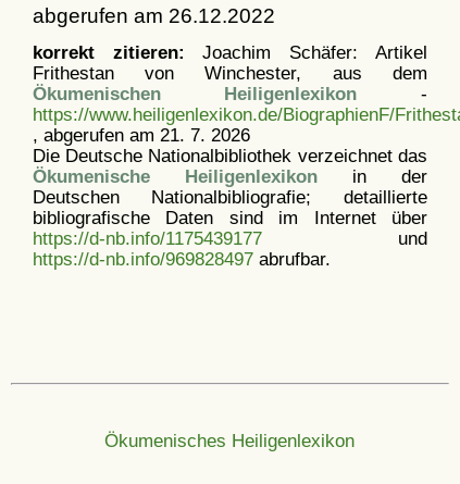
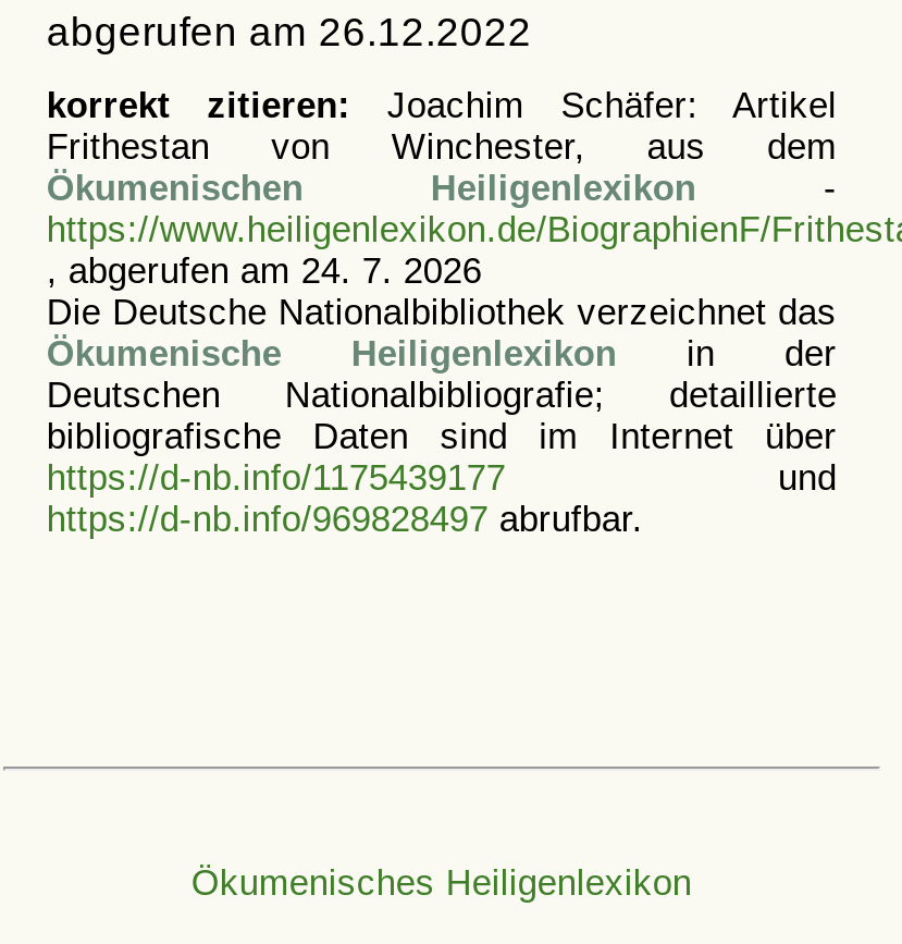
[32,125,250,145] , abgerufen am 21. 7. 2026 -> [46,250,482,290] , abgerufen am 24. 7. 2026

